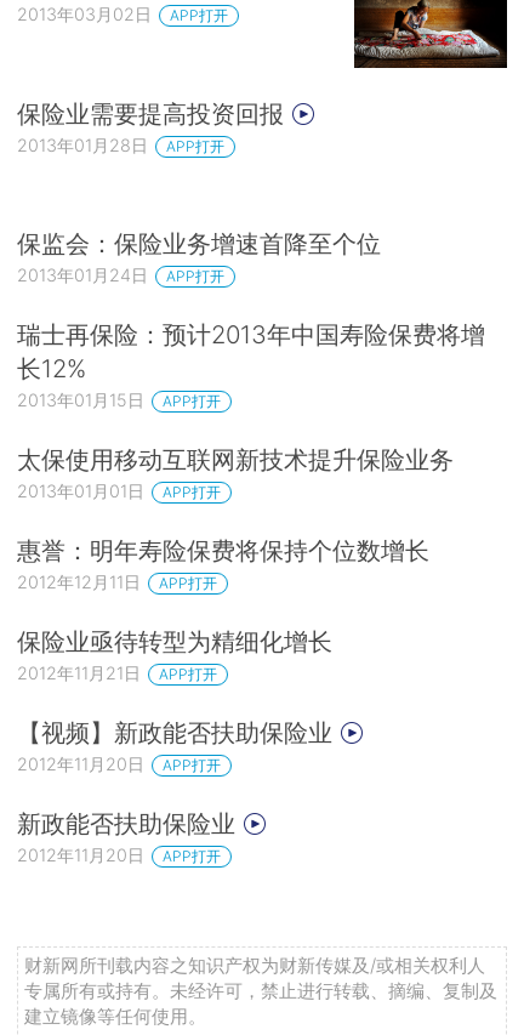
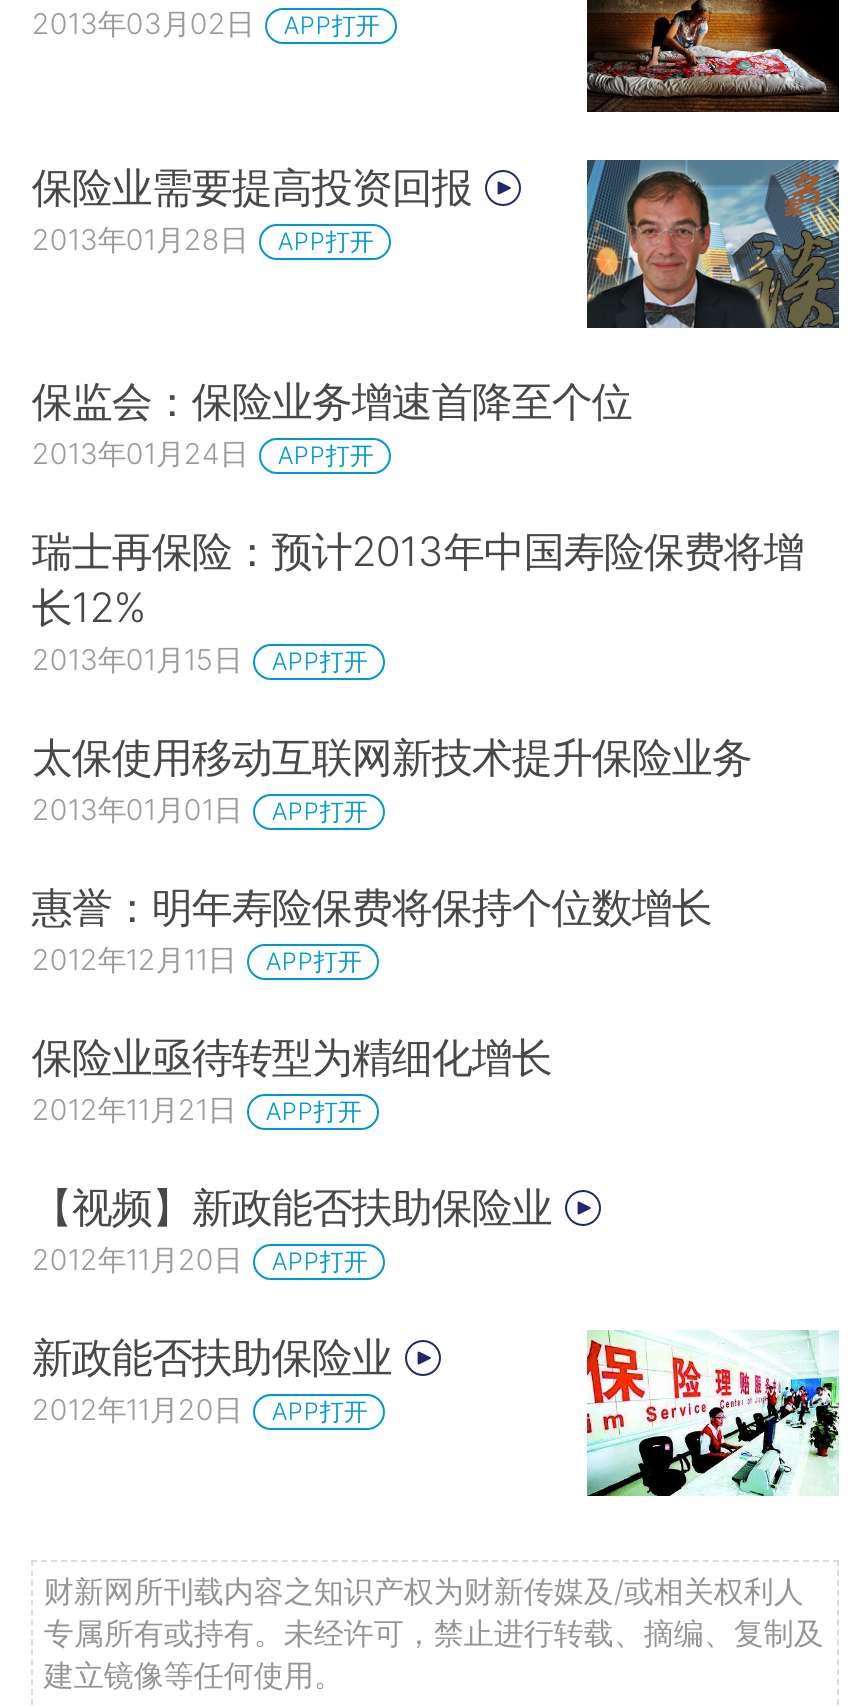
none -> [585,158,841,330] [image]
none -> [585,1330,841,1498] [image]

